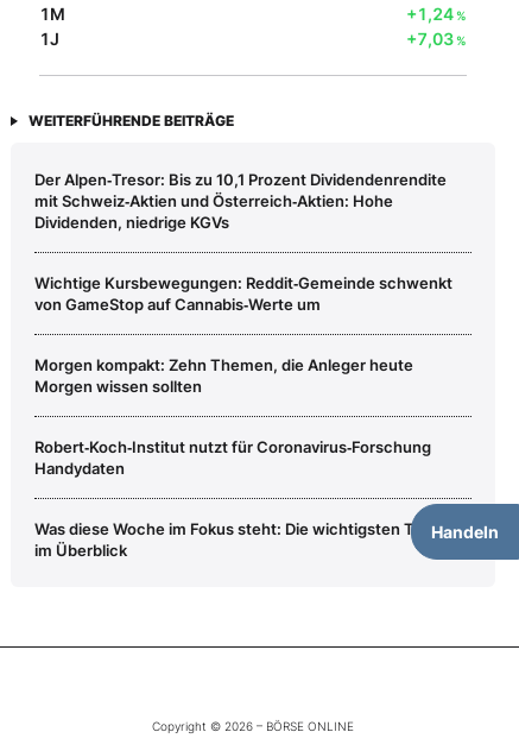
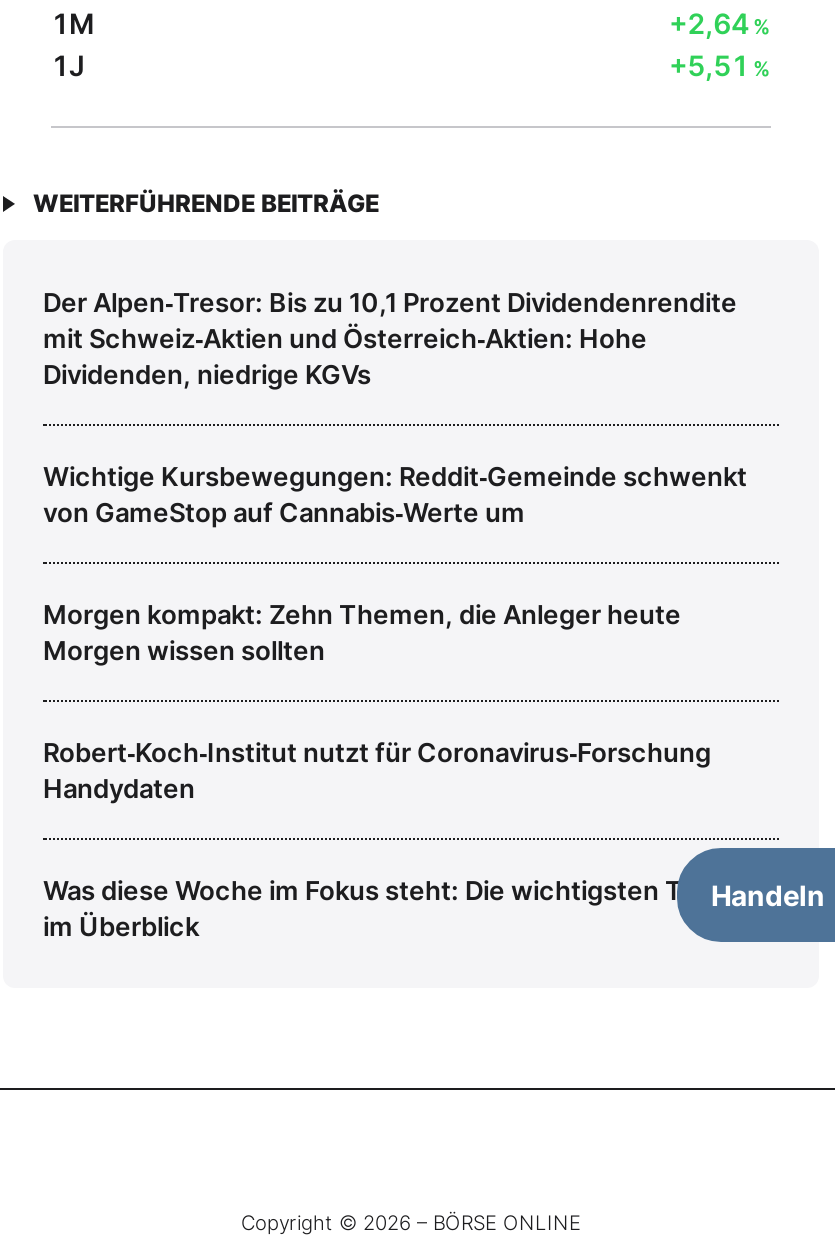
[406,4,467,24] +1,24% -> [669,6,771,40] +2,64%
[406,29,467,49] +7,03% -> [669,48,771,82] +5,51%

